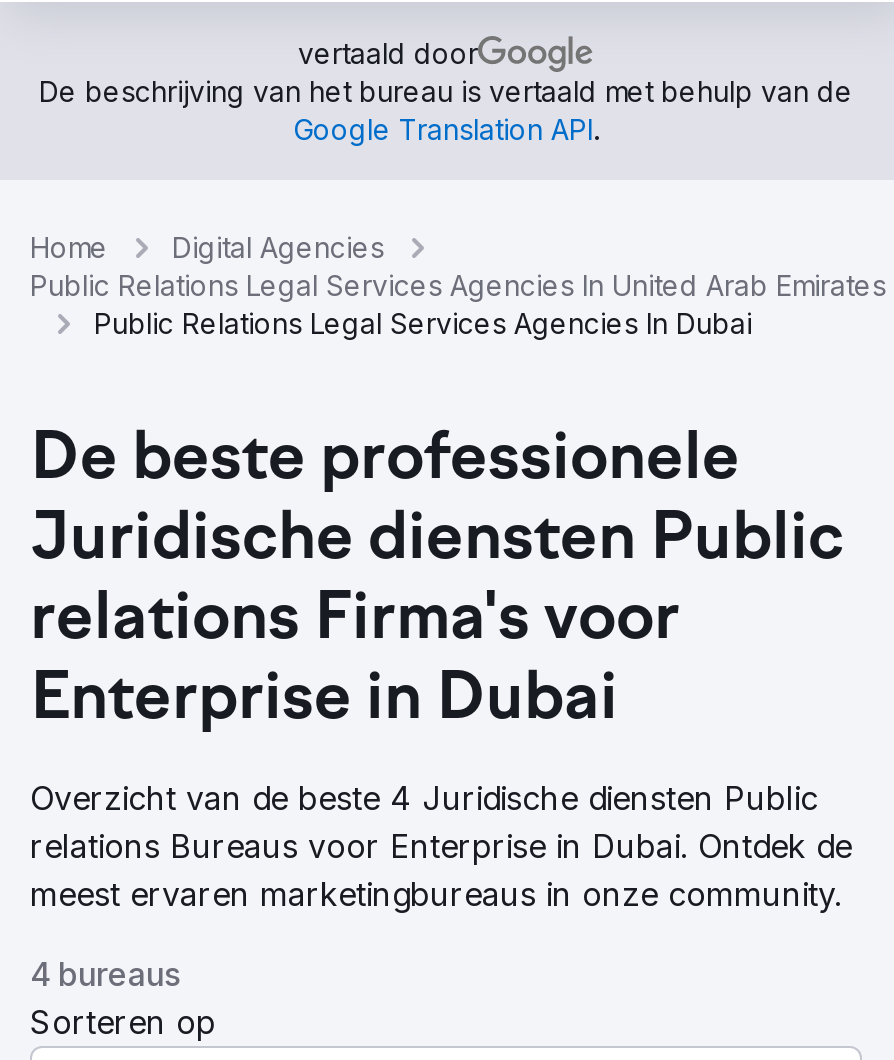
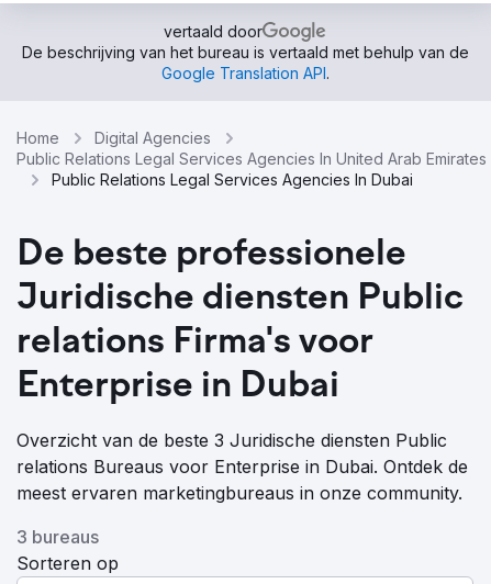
[30,778,818,818] Overzicht van de beste 4 Juridische diensten Public -> [16,429,447,451] Overzicht van de beste 3 Juridische diensten Public
[30,954,180,994] 4 bureaus -> [16,526,99,548] 3 bureaus

